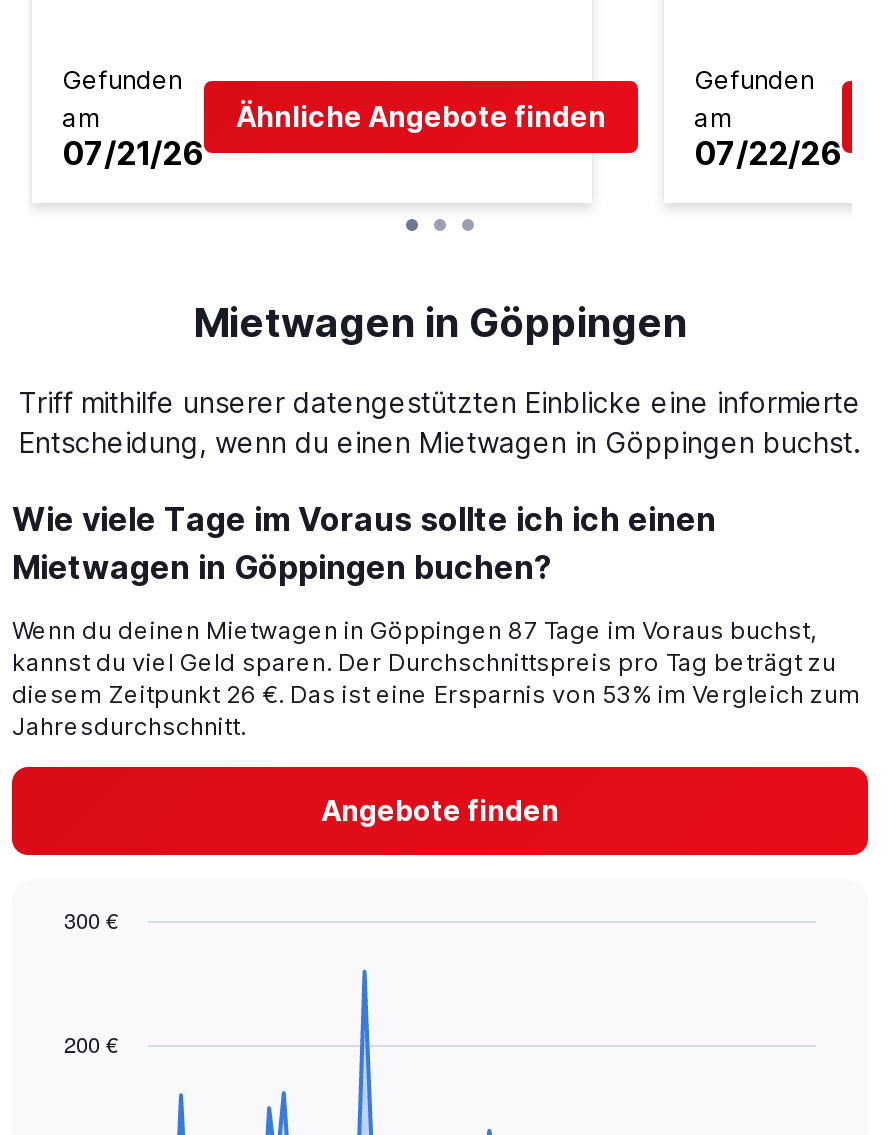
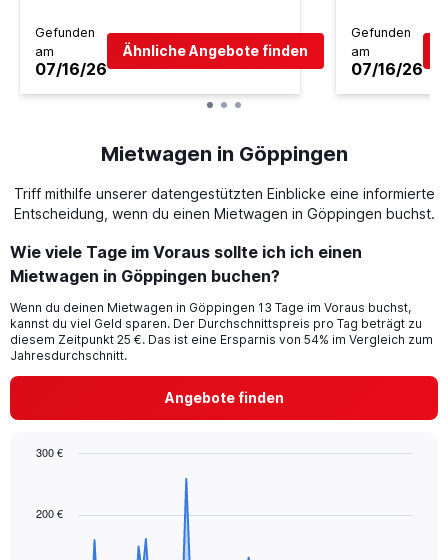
[62,133,204,173] 07/21/26 -> [35,59,107,79] 07/16/26
[694,133,842,173] 07/22/26 -> [351,59,423,79] 07/16/26
[12,615,816,645] Wenn du deinen Mietwagen in Göppingen 87 Tage im Voraus buchst, -> [10,300,411,315] Wenn du deinen Mietwagen in Göppingen 13 Tage im Voraus buchst,
[12,679,860,709] diesem Zeitpunkt 26 €. Das ist eine Ersparnis von 53% im Vergleich zum -> [10,332,433,347] diesem Zeitpunkt 25 €. Das ist eine Ersparnis von 54% im Vergleich zum

